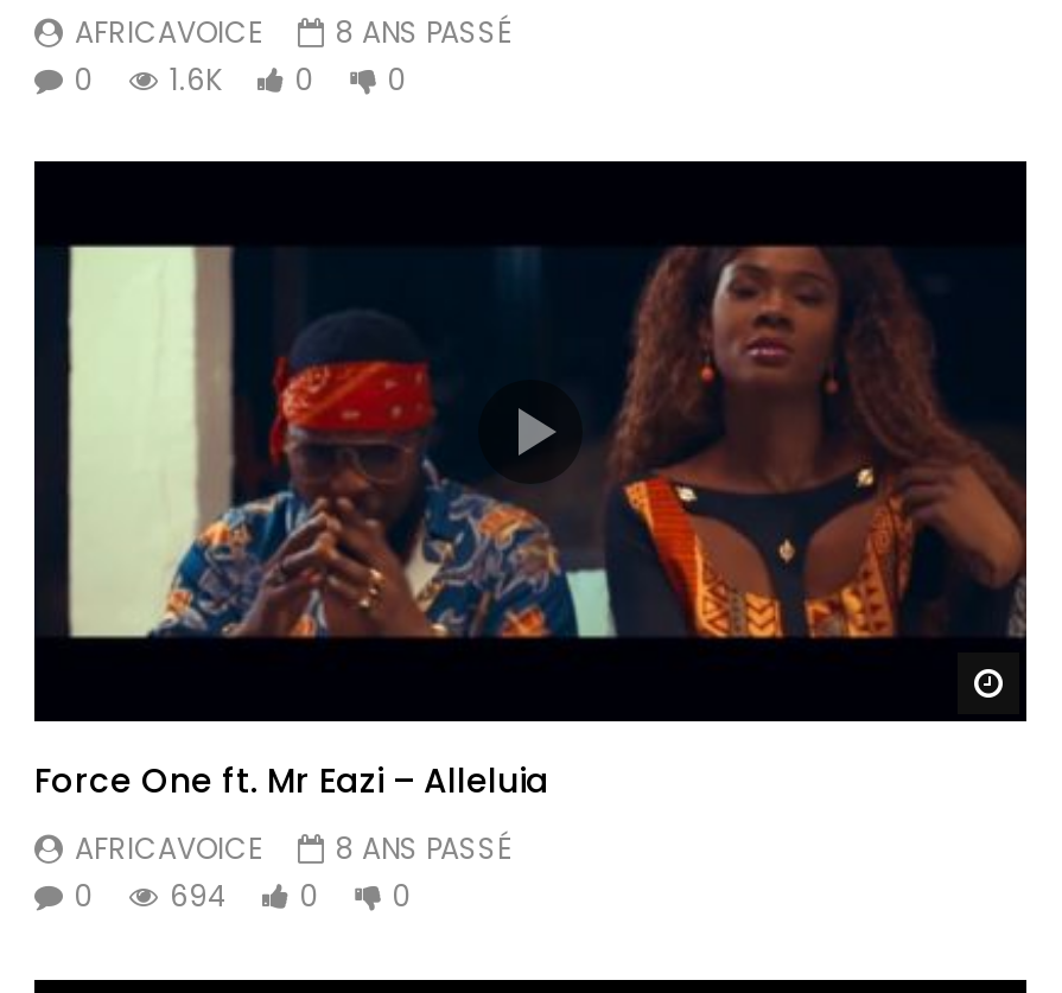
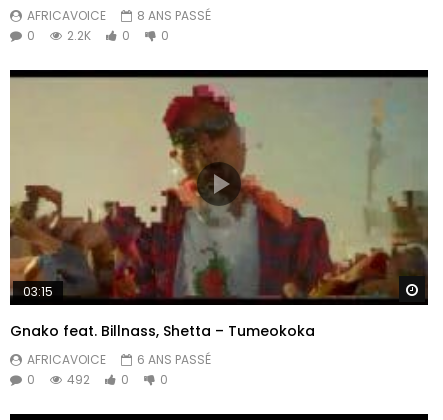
[75,59,407,99] 0 1.6K 0 0 -> [27,27,169,44] 0 2.2K 0 0
[32,178,1026,804] [image] | Force One ft. Mr Eazi – Alleluia -> [9,76,429,341] [image] | 03:15 | Gnako feat. Billnass, Shetta – Tumeokoka
[75,828,511,868] AFRICAVOICE 8 ANS PASSÉ -> [27,351,211,368] AFRICAVOICE 6 ANS PASSÉ
[75,875,412,916] 0 694 0 0 -> [27,371,168,388] 0 492 0 0

